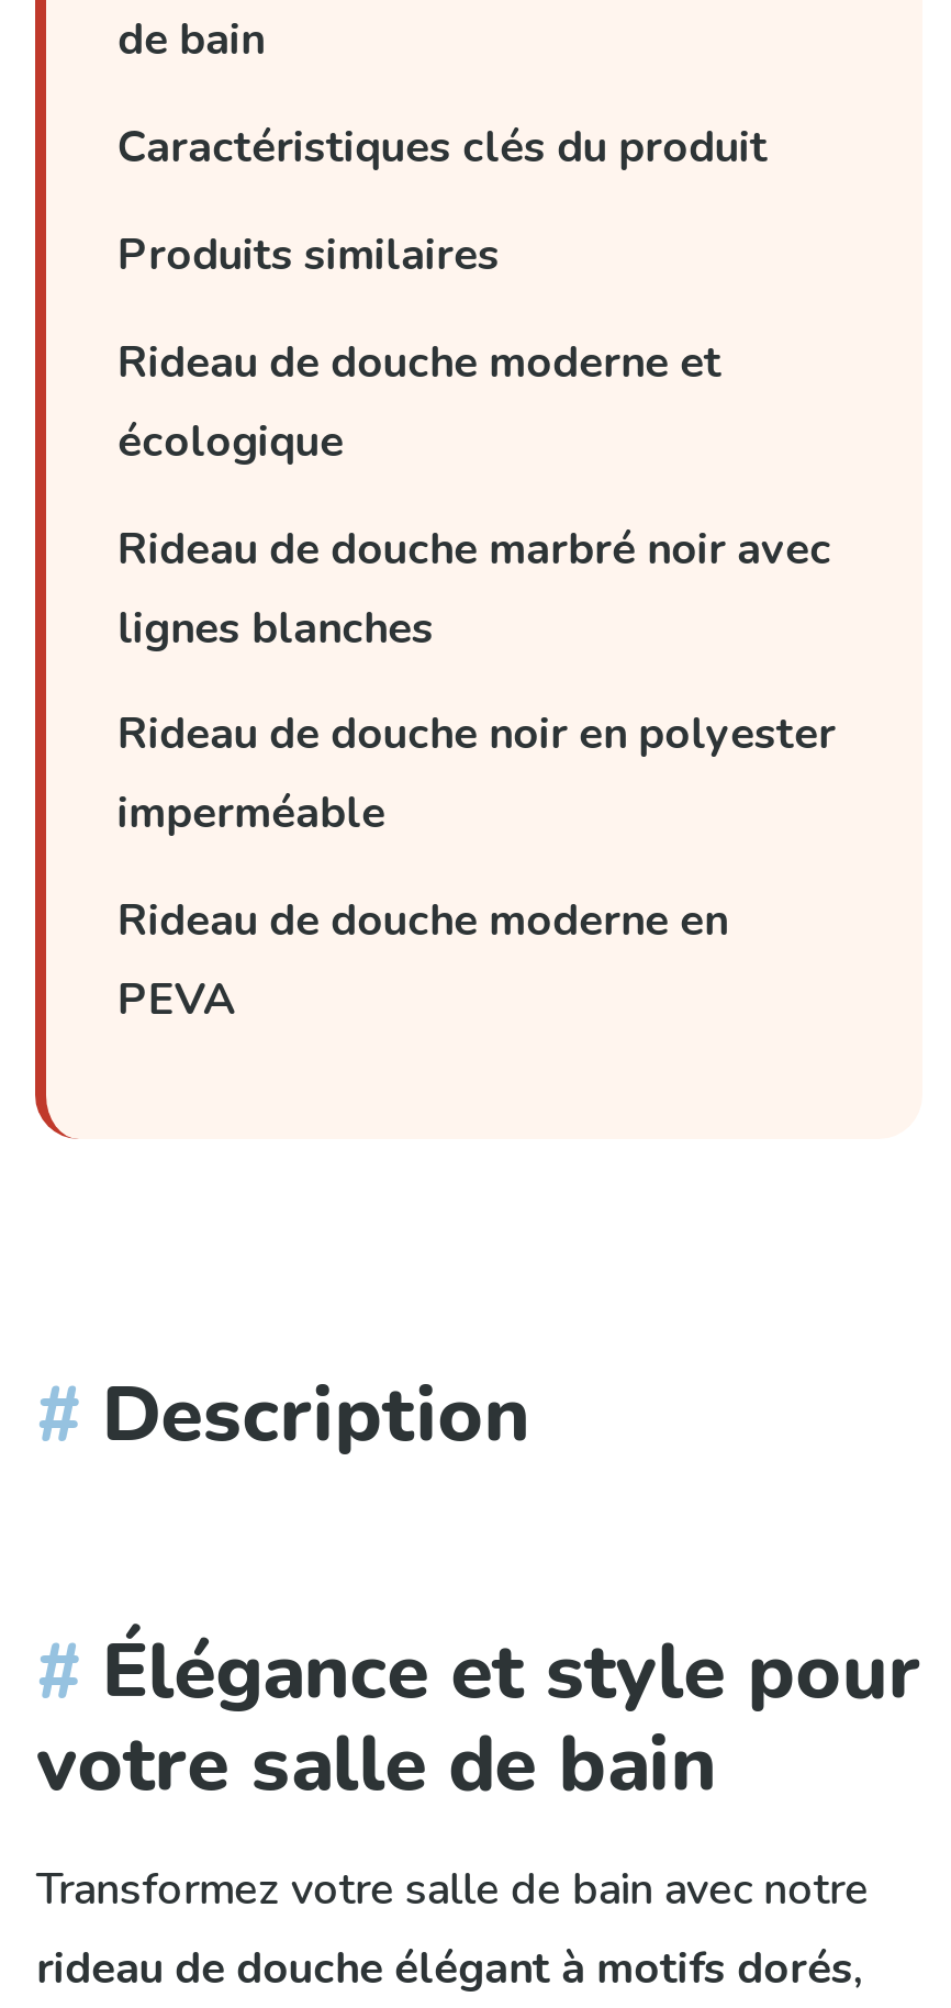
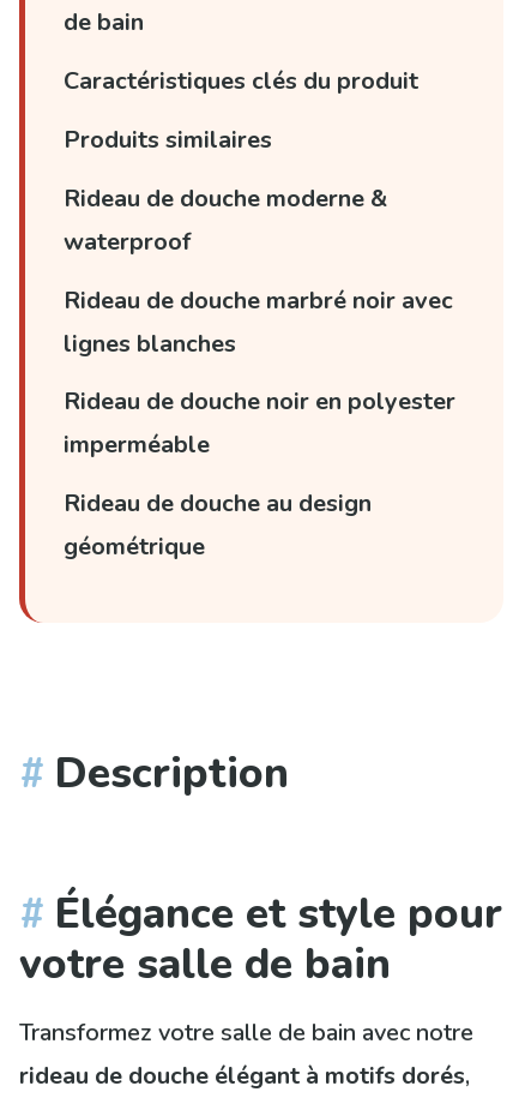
[117,332,721,471] Rideau de douche moderne et | écologique -> [64,182,388,258] Rideau de douche moderne & | waterproof
[117,891,728,1029] Rideau de douche moderne en | PEVA -> [64,487,372,563] Rideau de douche au design | géométrique

